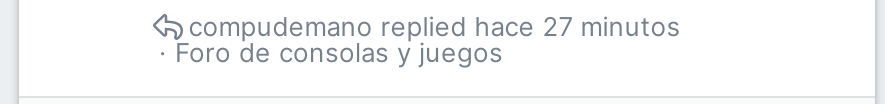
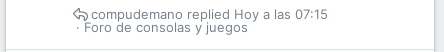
[474,10,680,42] hace 27 minutos -> [234,6,328,22] Hoy a las 07:15

